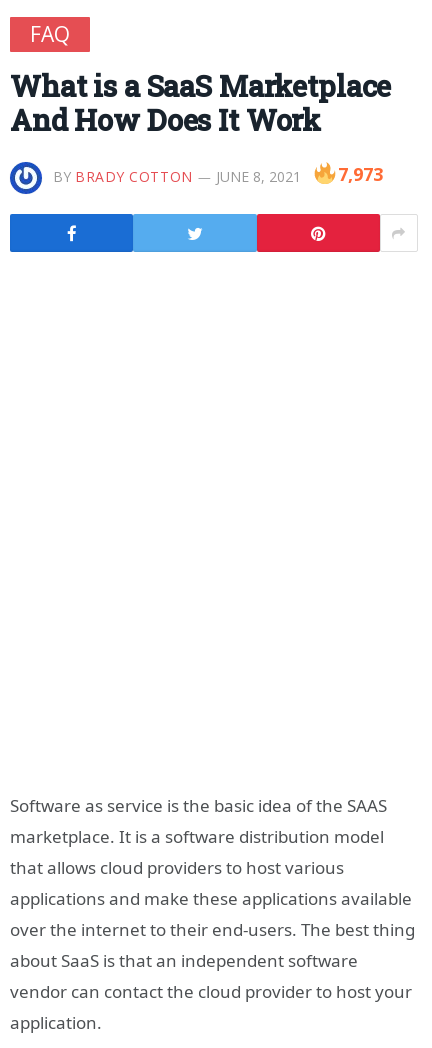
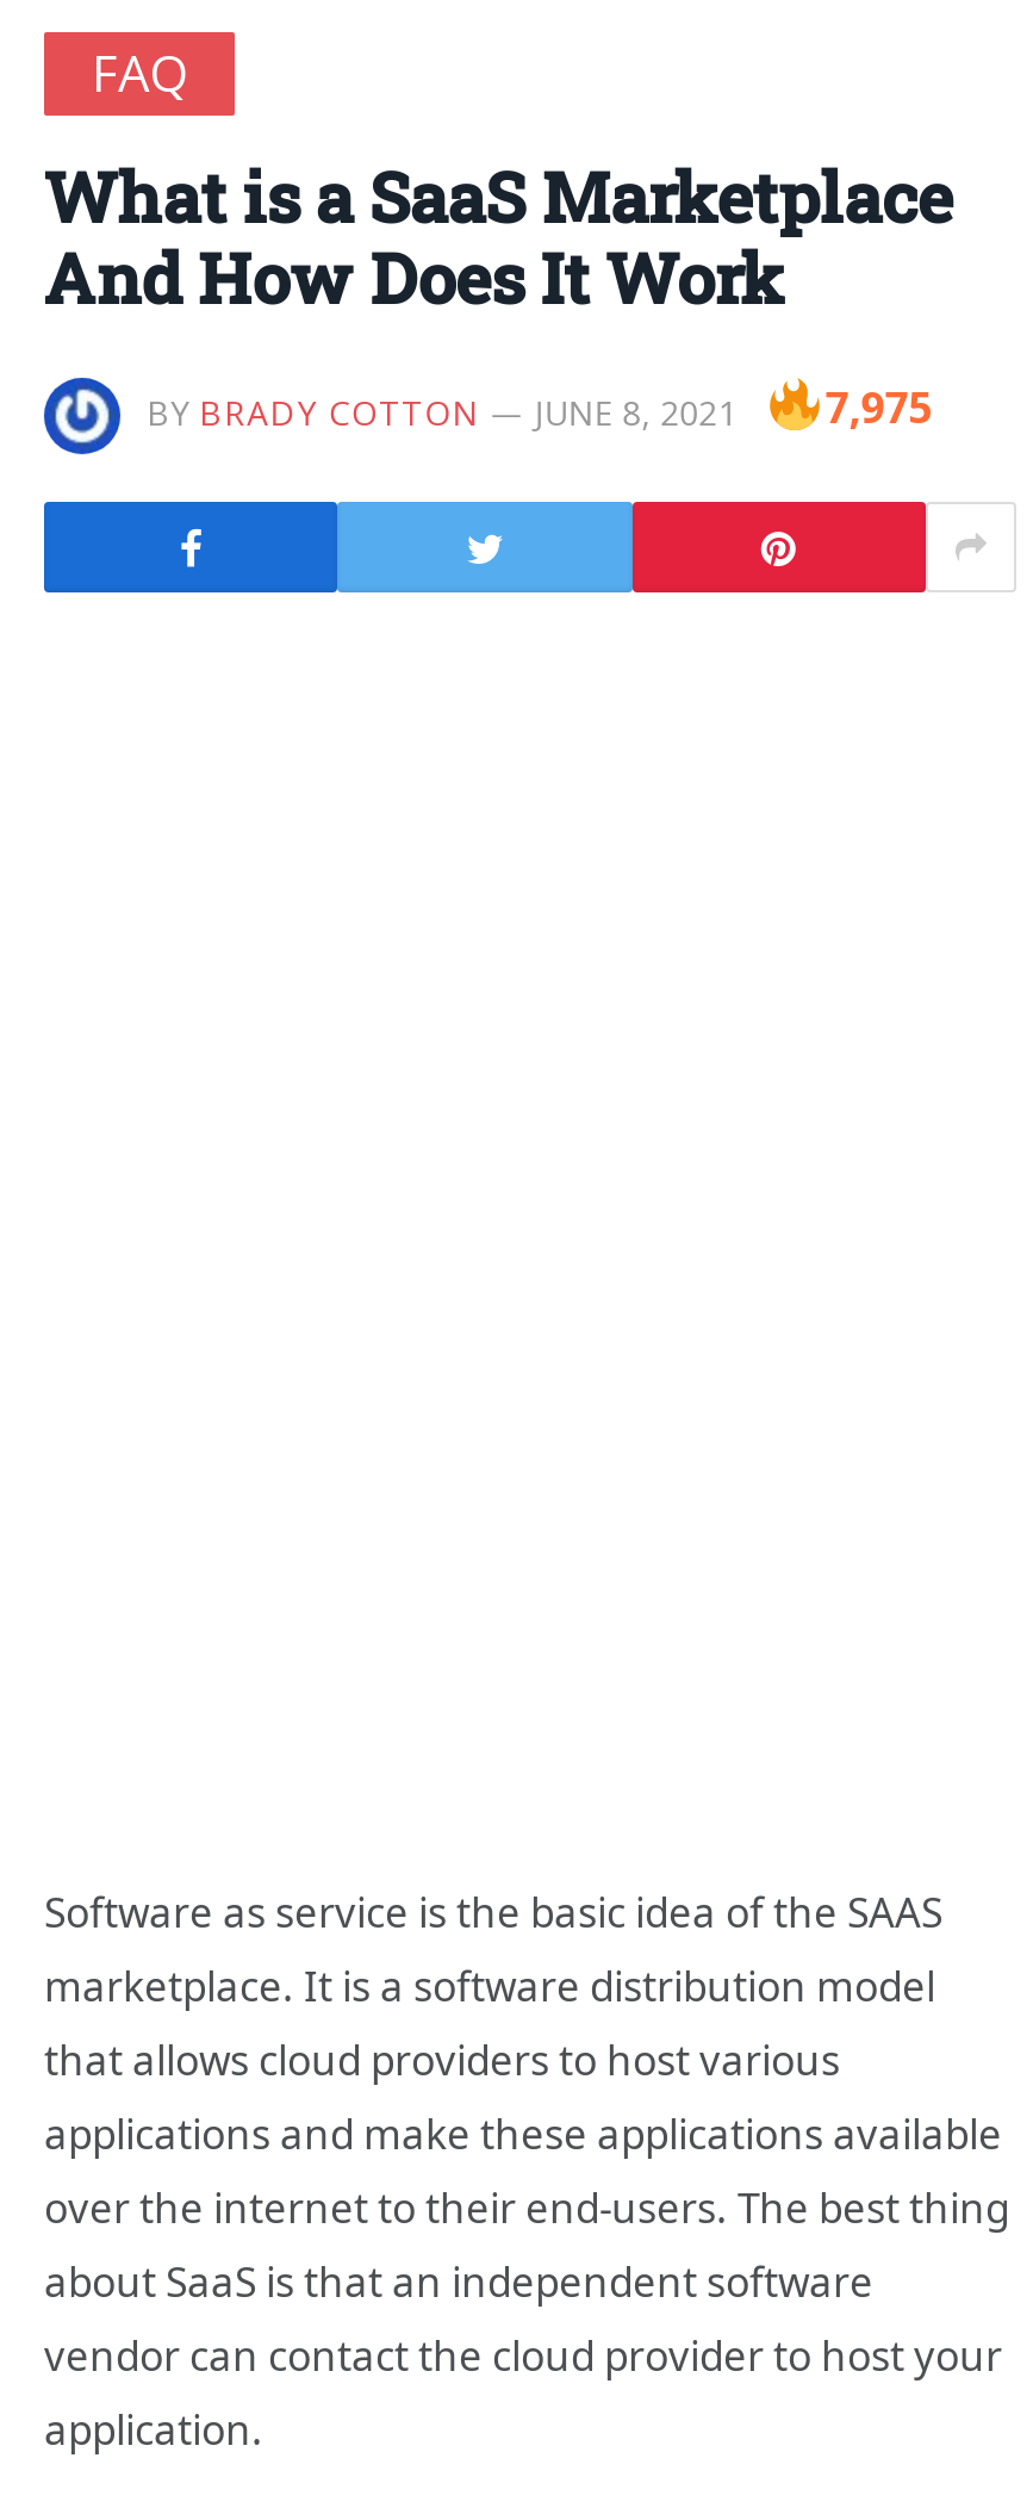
[53,161,383,186] BY BRADY COTTON JUNE 8, 2021 7,973 -> [147,377,932,435] BY BRADY COTTON JUNE 8, 2021 7,975

